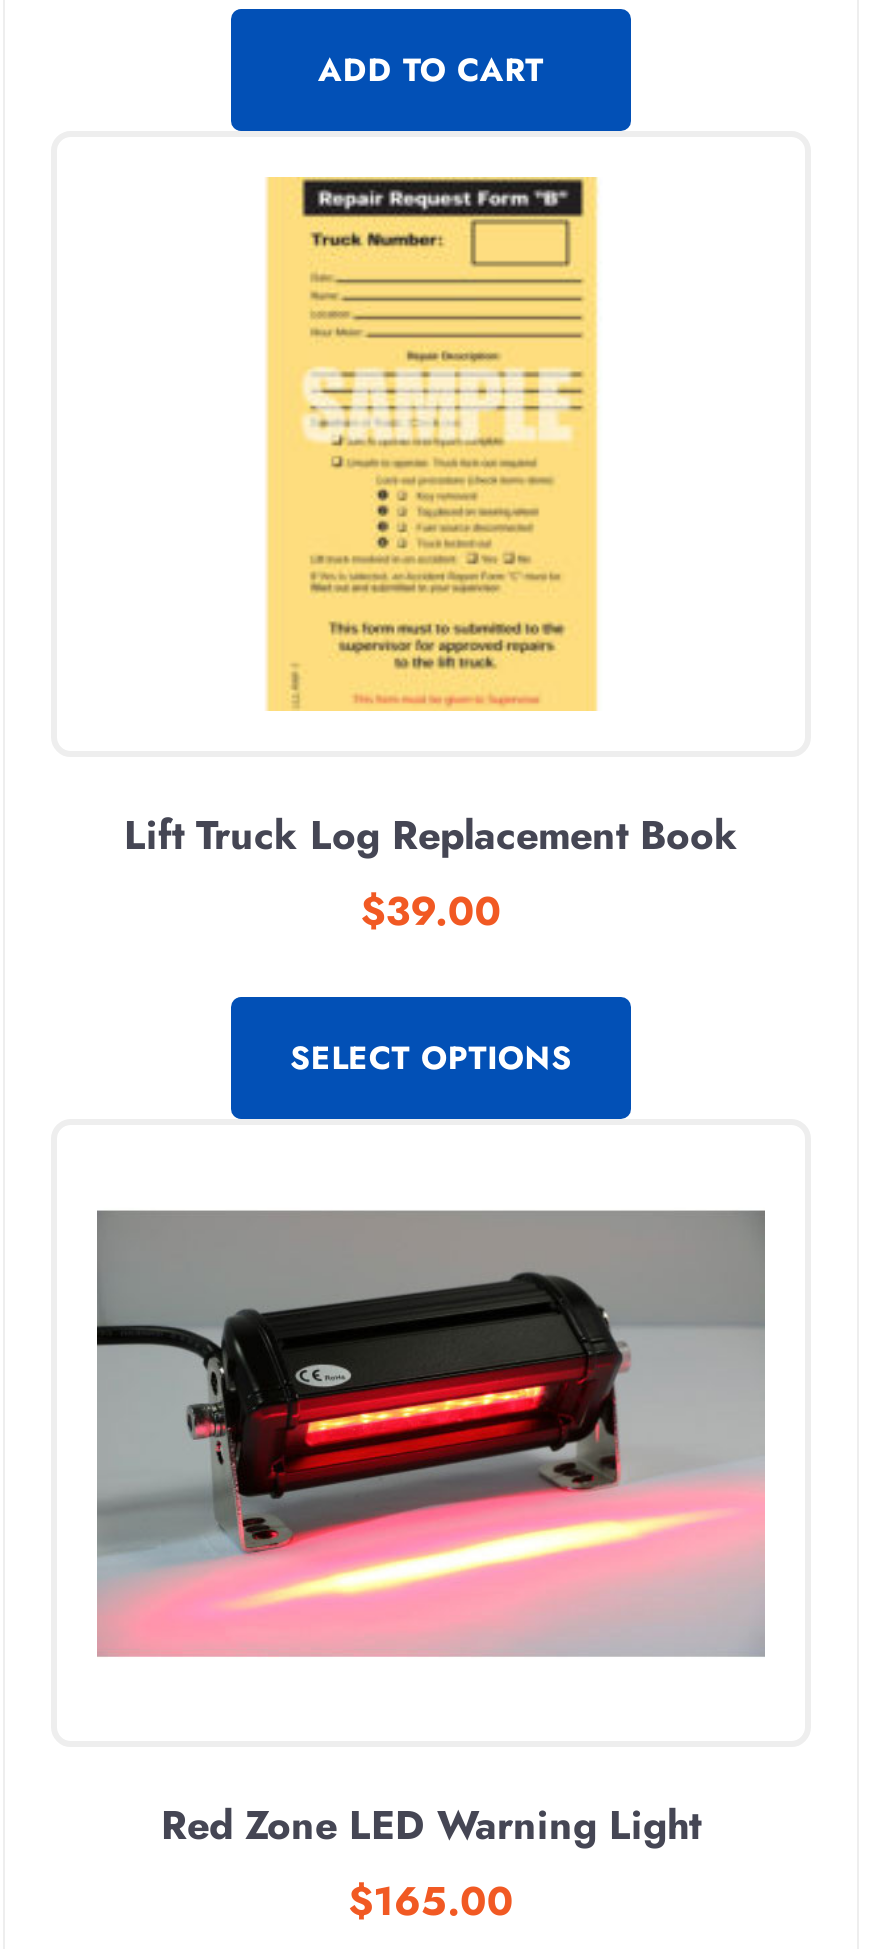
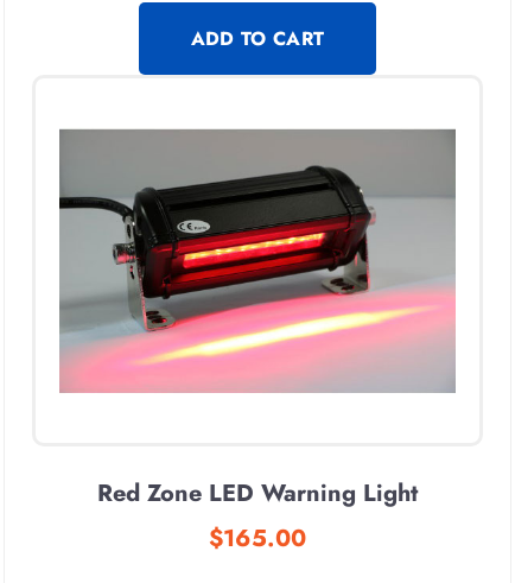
[265,175,599,713] [image] -> none
[124,807,738,1081] Lift Truck Log Replacement Book | $39.00 | SELECT OPTIONS -> none

